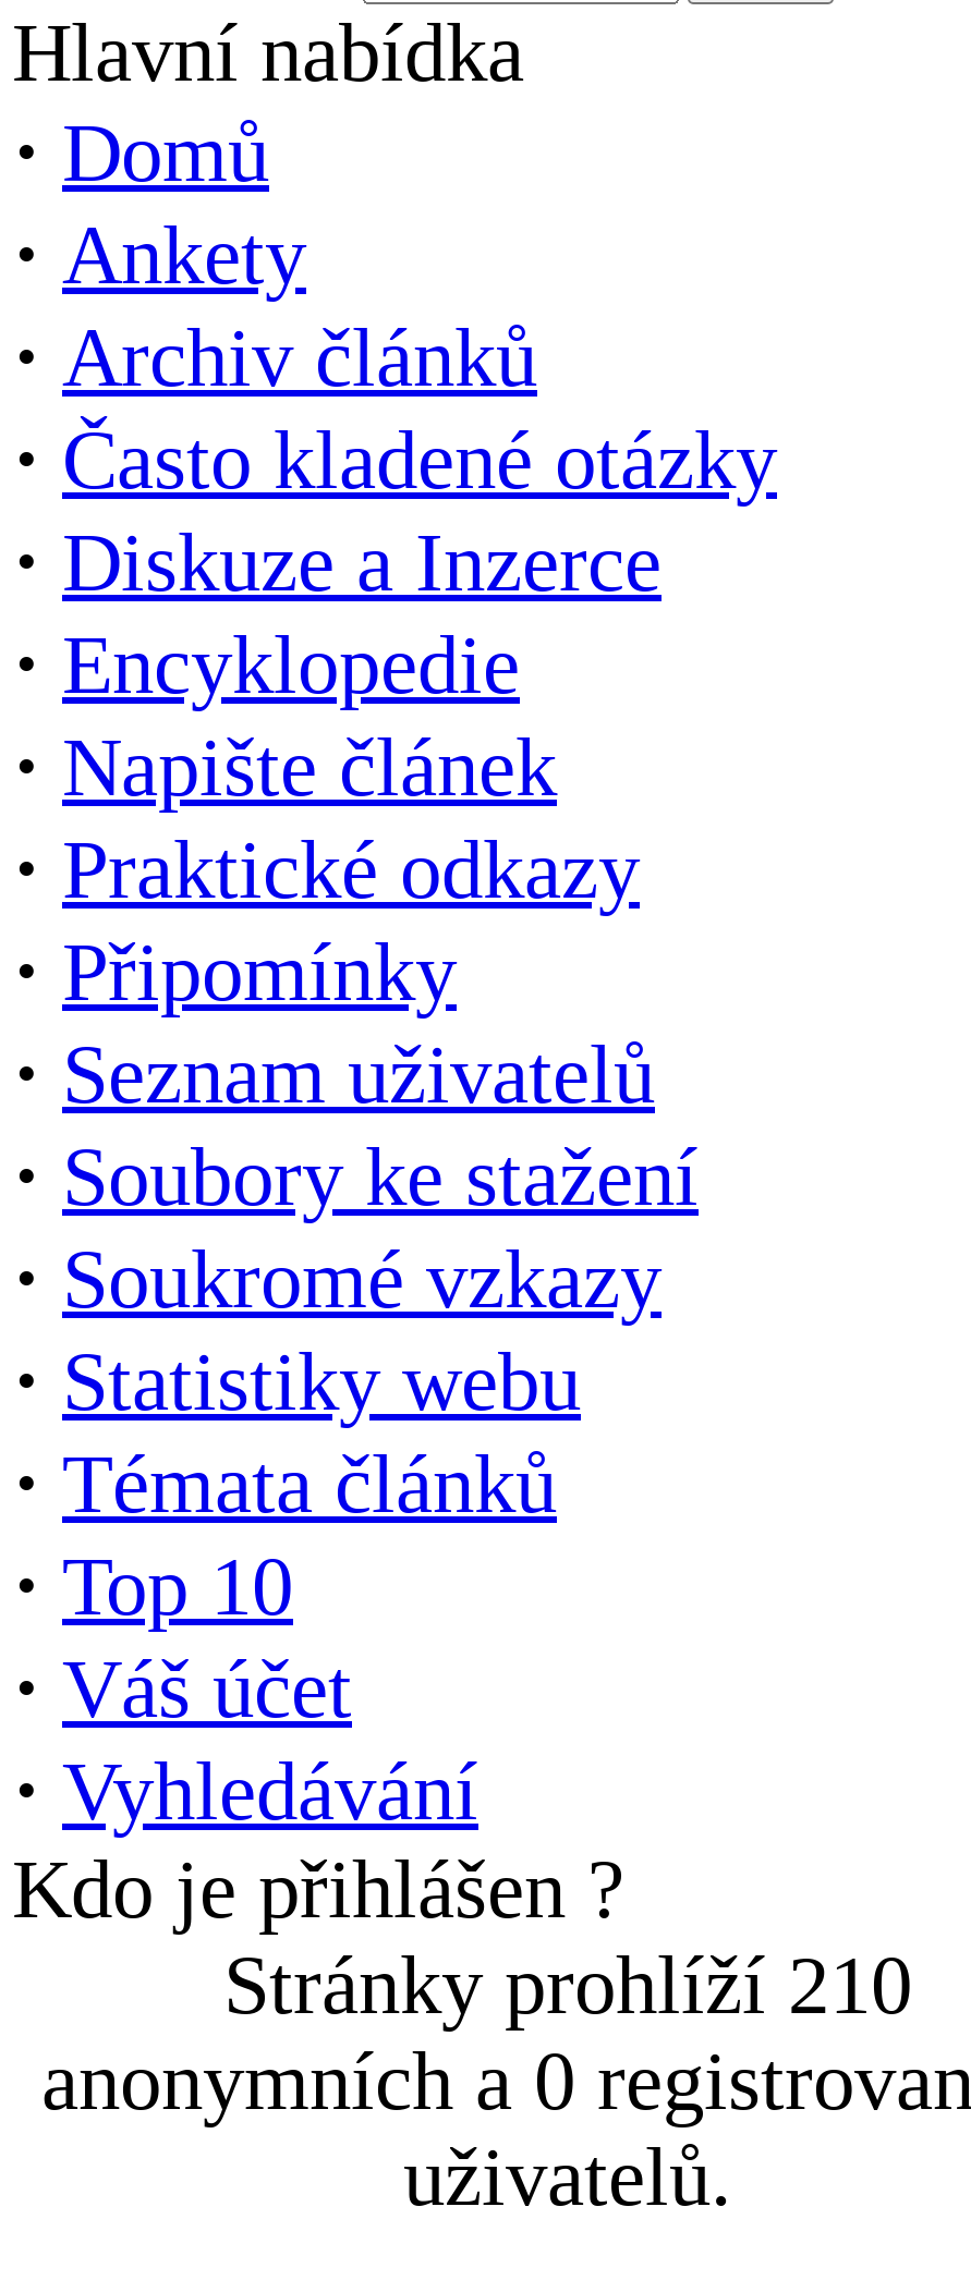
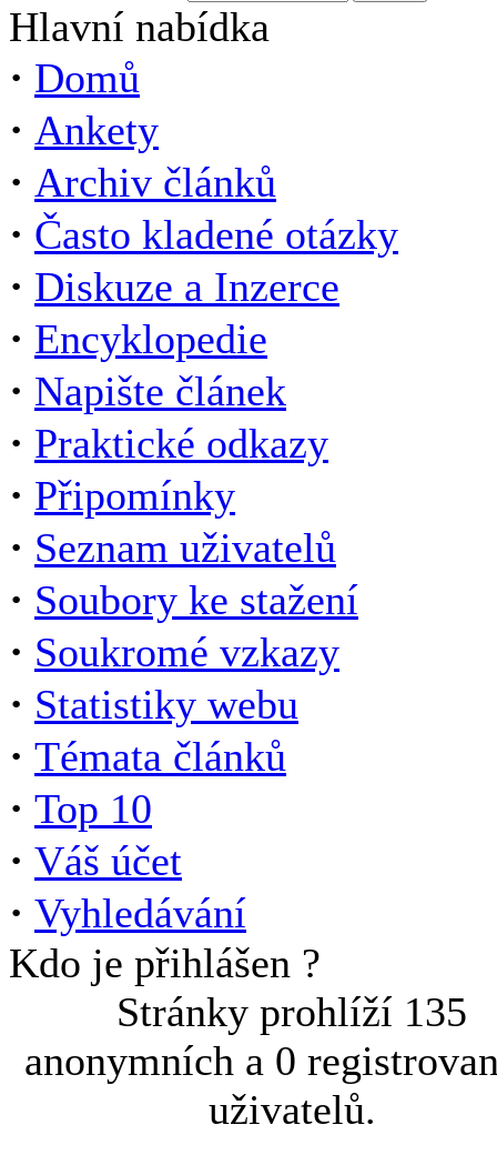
[223,1939,912,2031] Stránky prohlíží 210 -> [116,988,467,1035] Stránky prohlíží 135

